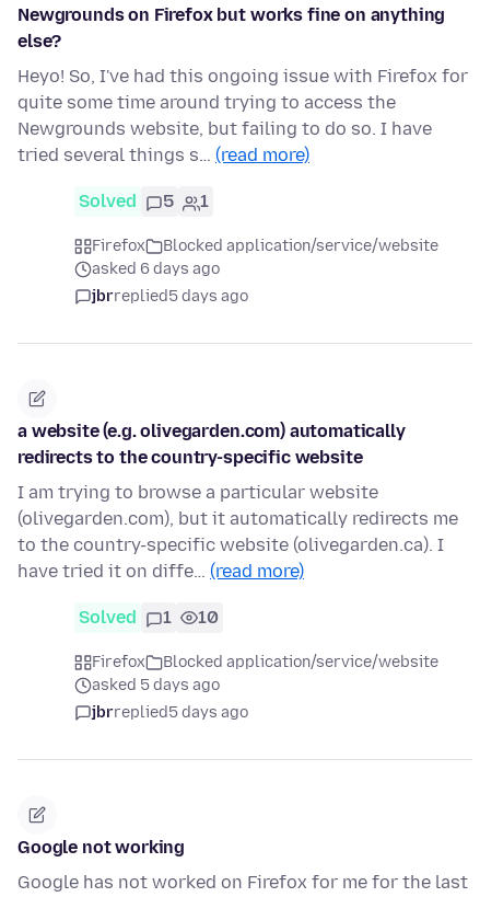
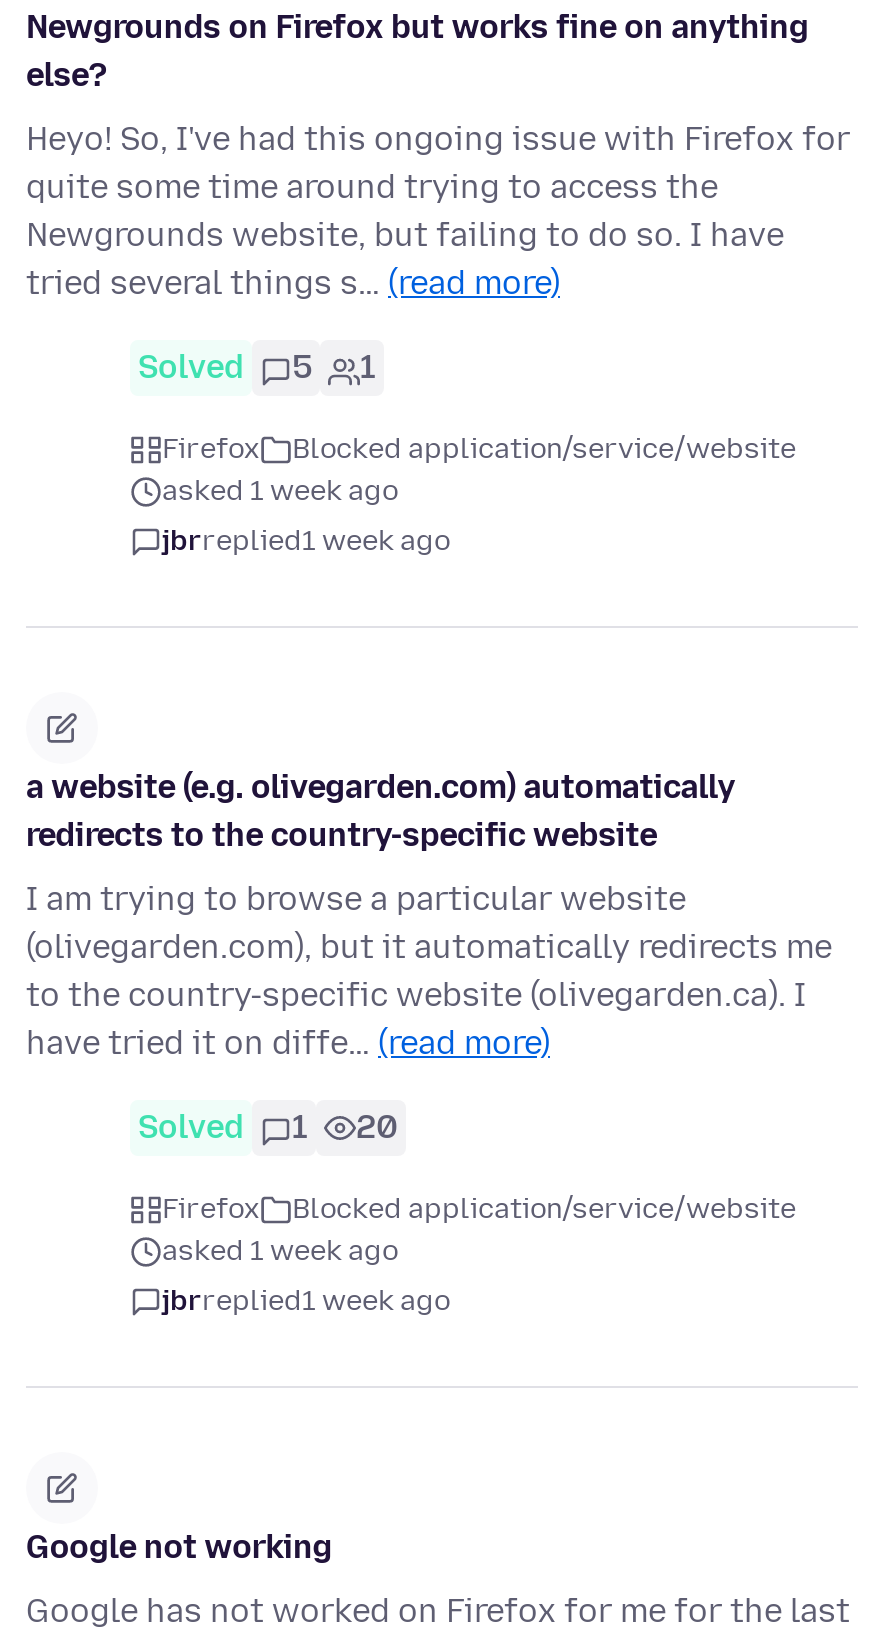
[92,260,220,279] asked 6 days ago -> [162,475,398,509] asked 1 week ago
[92,287,248,306] jbrreplied5 days ago -> [162,525,450,559] jbrreplied1 week ago
[79,607,219,628] Solved 1 10 -> [138,1109,398,1147] Solved 1 20
[92,676,220,695] asked 5 days ago -> [162,1235,398,1269] asked 1 week ago
[92,704,248,722] jbrreplied5 days ago -> [162,1285,450,1319] jbrreplied1 week ago

